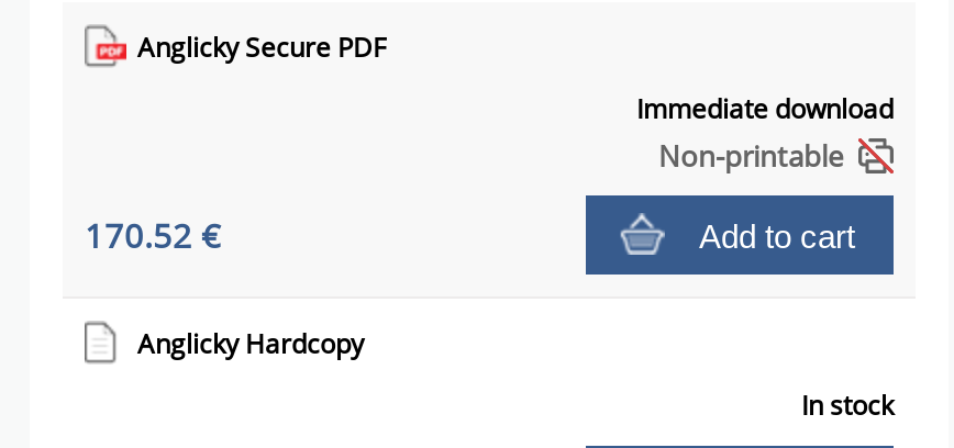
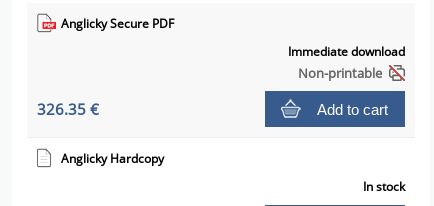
[85,213,221,257] 170.52 € -> [37,99,99,119] 326.35 €

